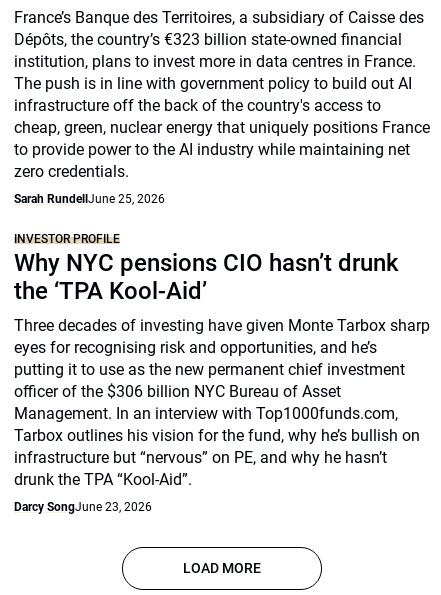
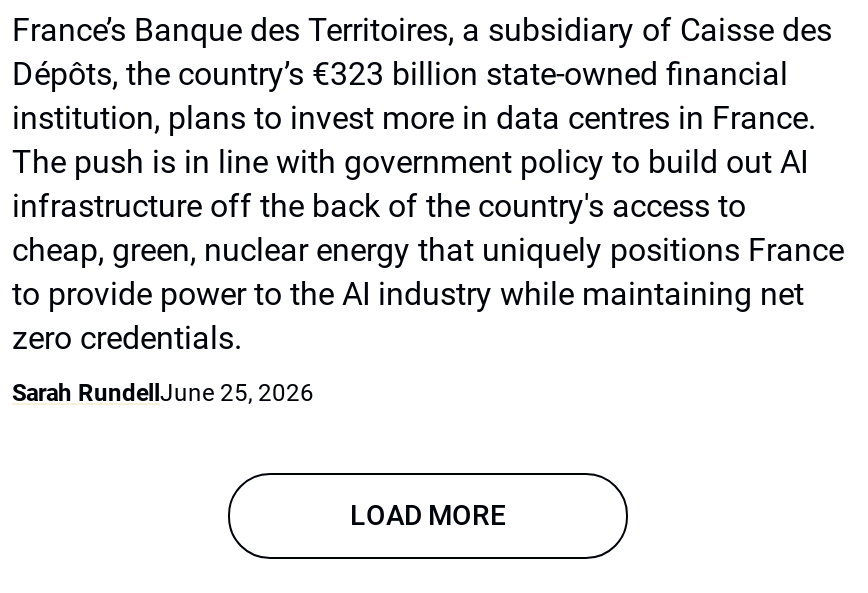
[14,232,430,514] INVESTOR PROFILE | Why NYC pensions CIO hasn’t drunk | the ‘TPA Kool-Aid’ | Three decades of investing have given Monte Tarbox sharp | eyes for recognising risk and opportunities, and he’s | putting it to use as the new permanent chief investment | officer of the $306 billion NYC Bureau of Asset | Management. In an interview with Top1000funds.com, | Tarbox outlines his vision for the fund, why he’s bullish on | infrastructure but “nervous” on PE, and why he hasn’t | drunk the TPA “Kool-Aid”. | Darcy SongJune 23, 2026 -> none

